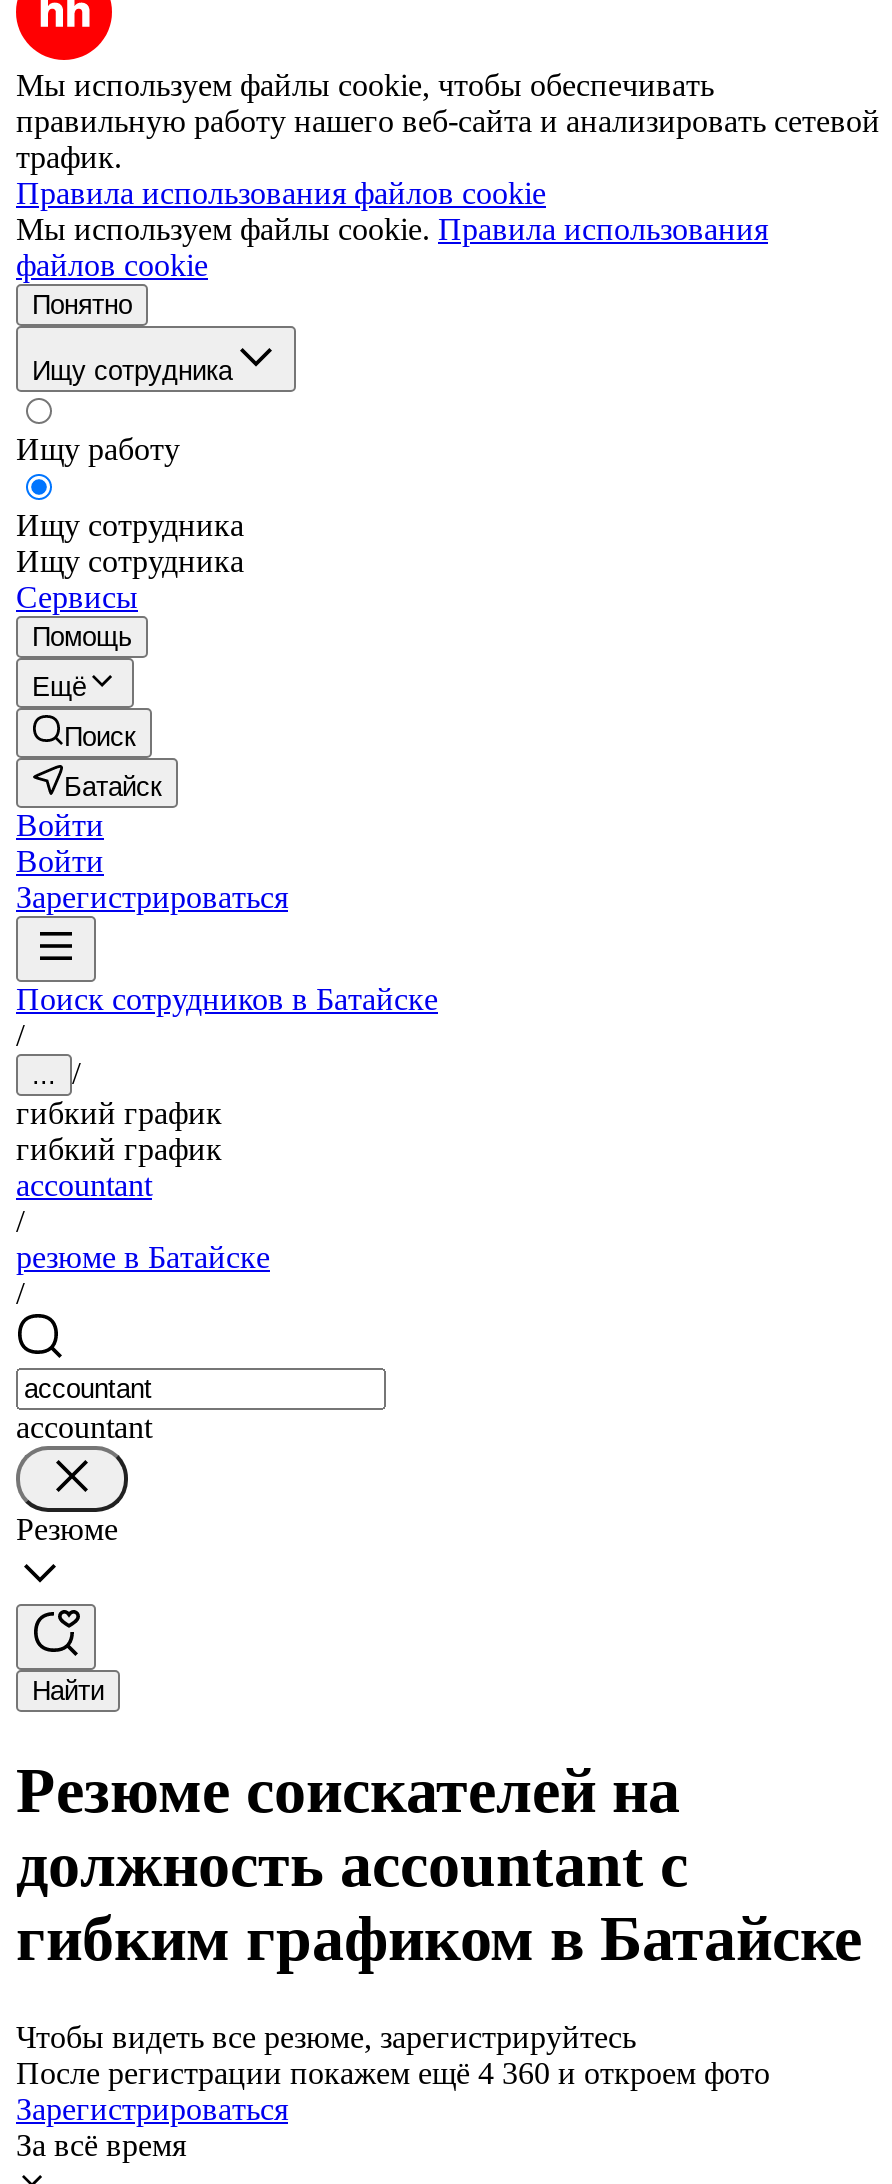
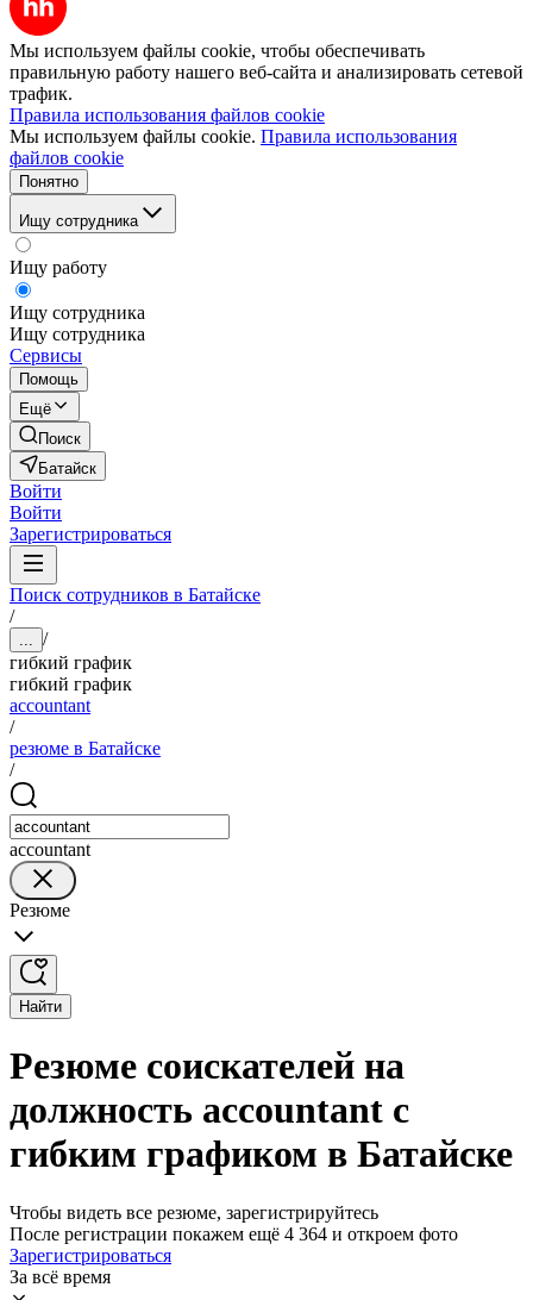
[16,2056,770,2090] После регистрации покажем ещё 4 360 и откроем фото -> [10,1224,458,1244] После регистрации покажем ещё 4 364 и откроем фото

